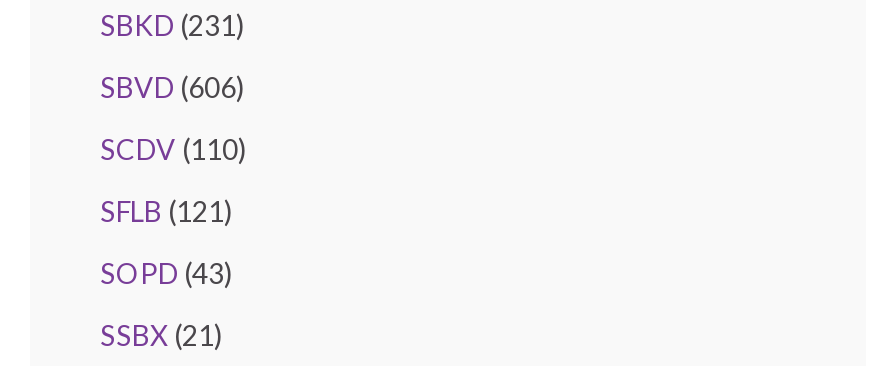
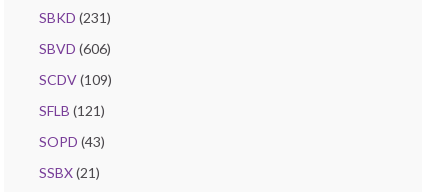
[100,133,246,167] SCDV (110) -> [39,71,112,88] SCDV (109)

